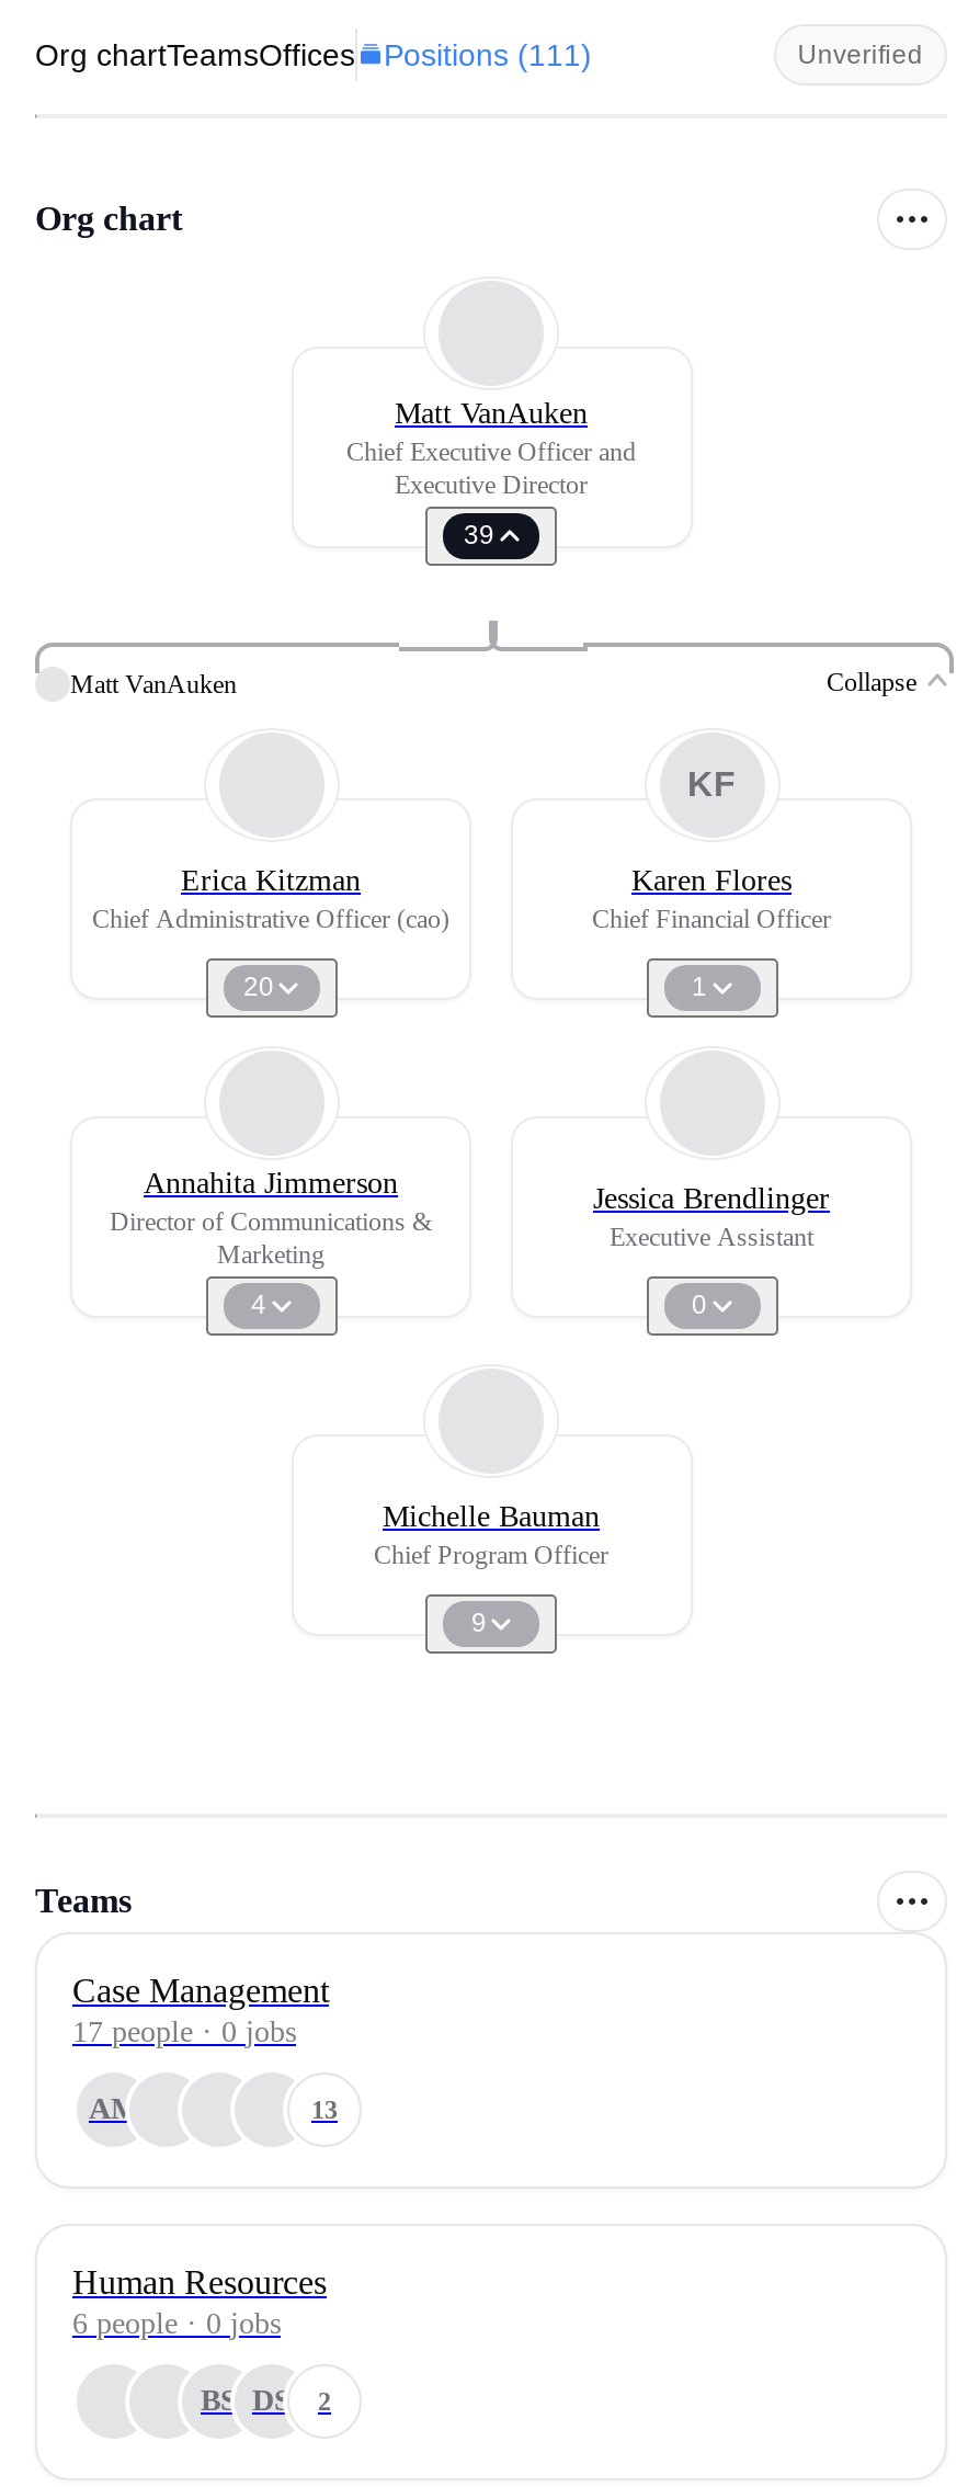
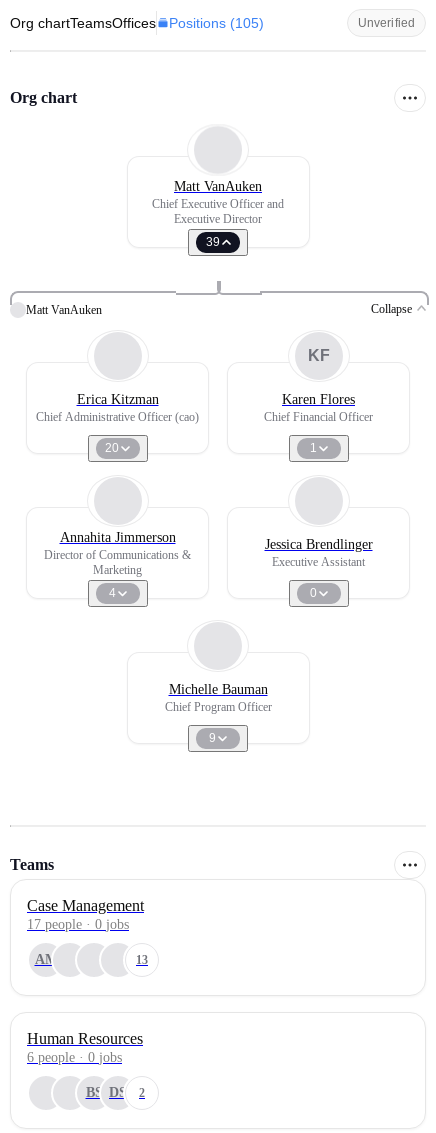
[35,37,592,72] Org chartTeamsOffices Positions (111) -> [10,15,264,31] Org chartTeamsOffices Positions (105)

